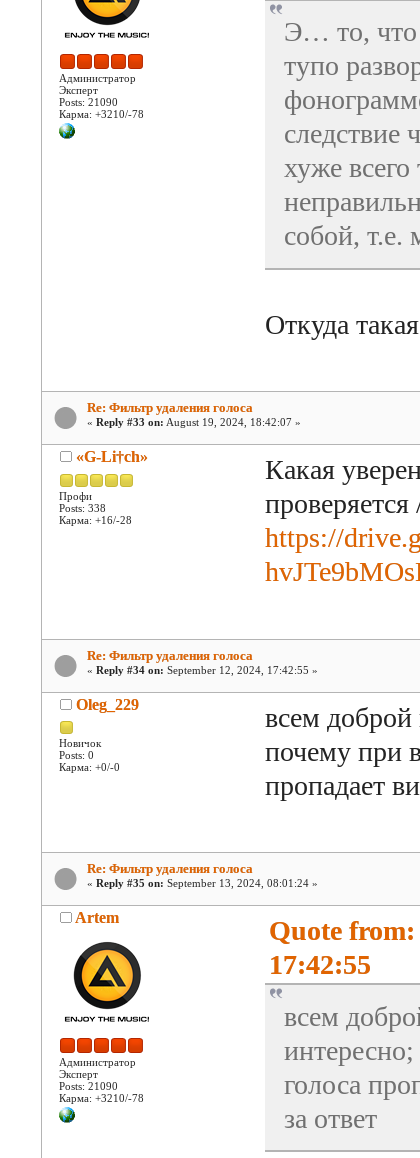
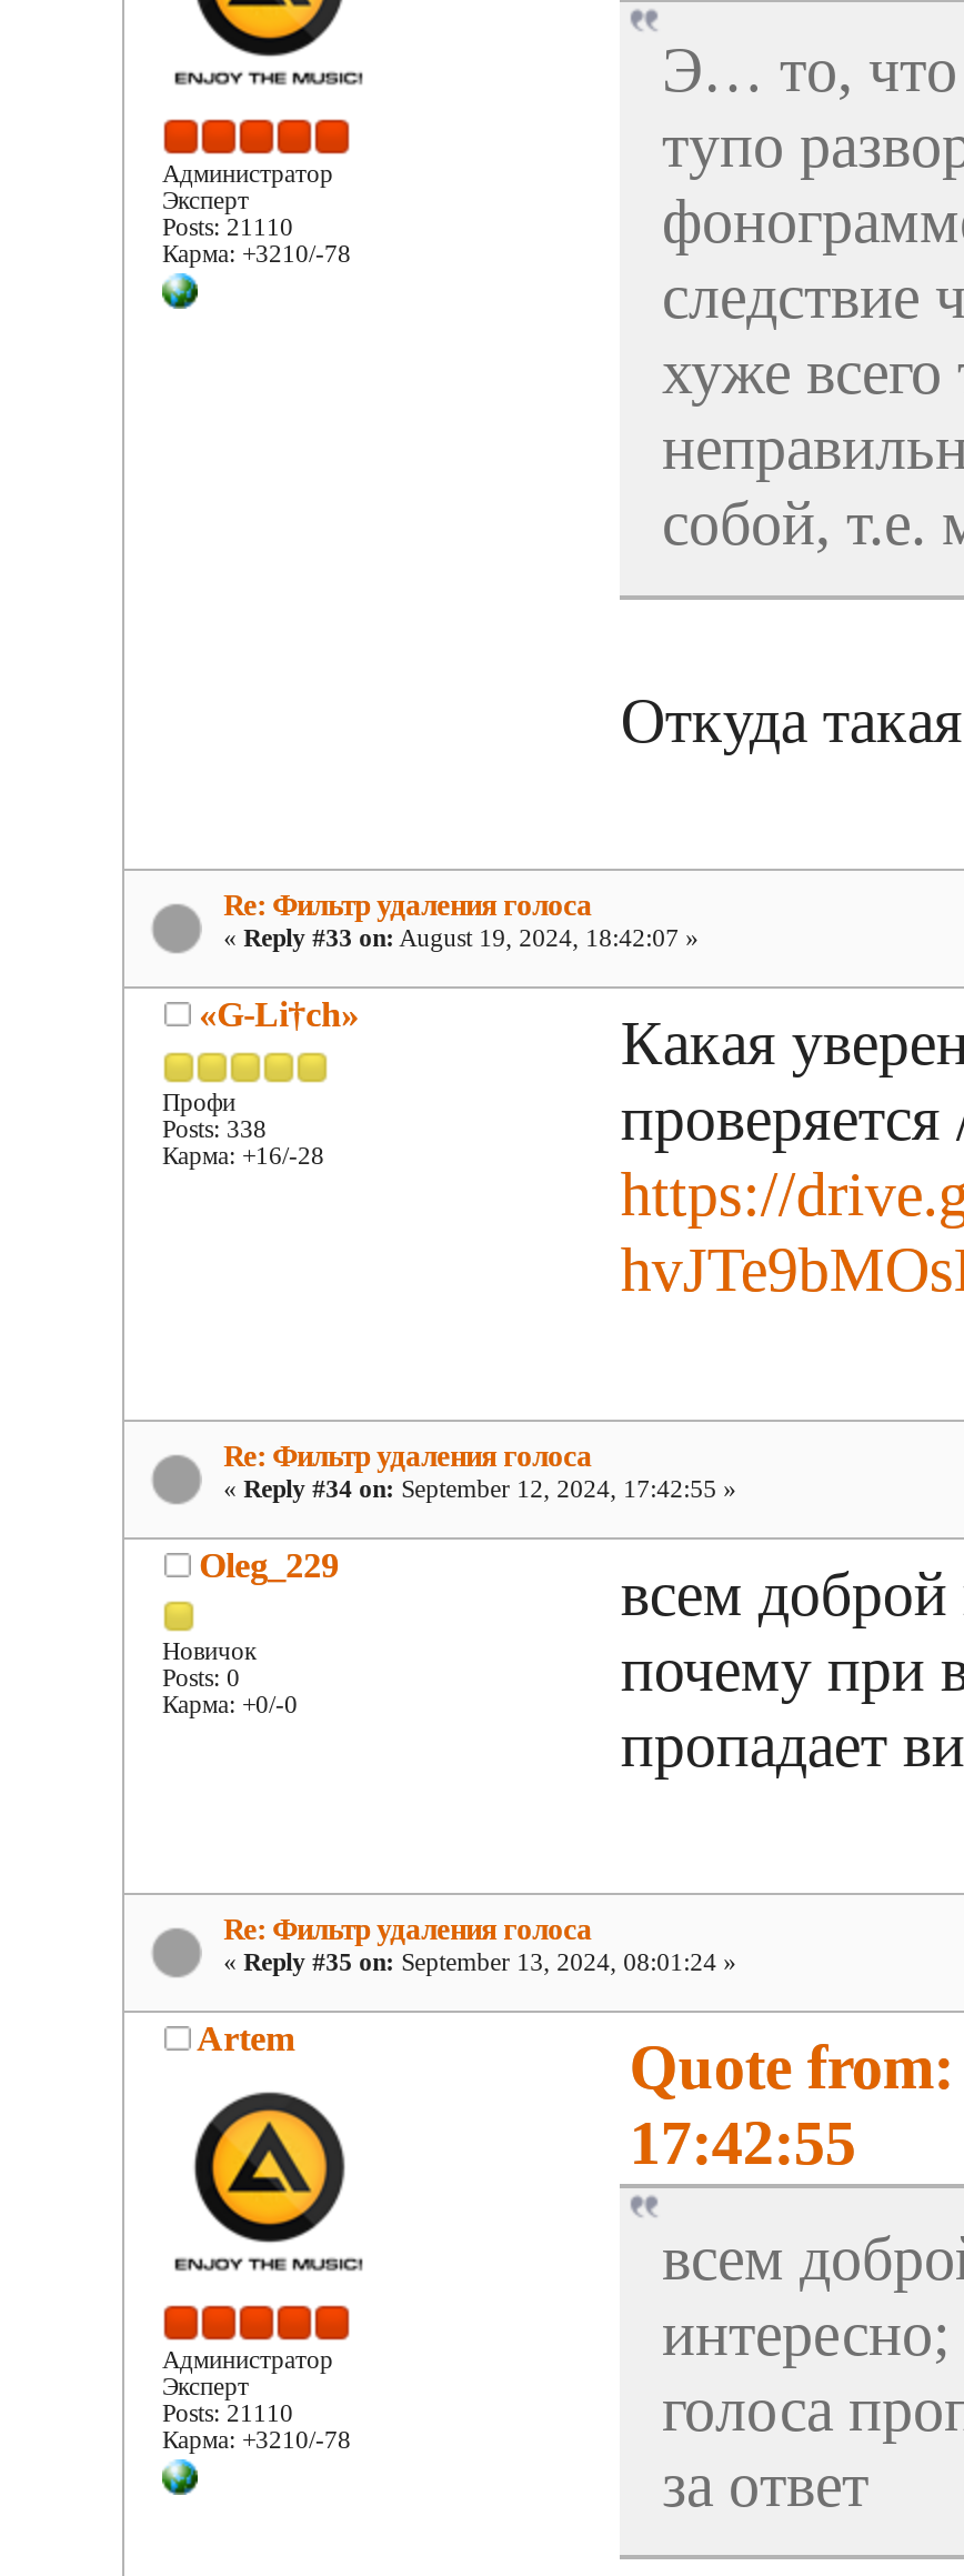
[59,95,118,107] Posts: 21090 -> [162,212,293,239] Posts: 21110
[59,1080,118,1092] Posts: 21090 -> [162,2400,293,2426] Posts: 21110

